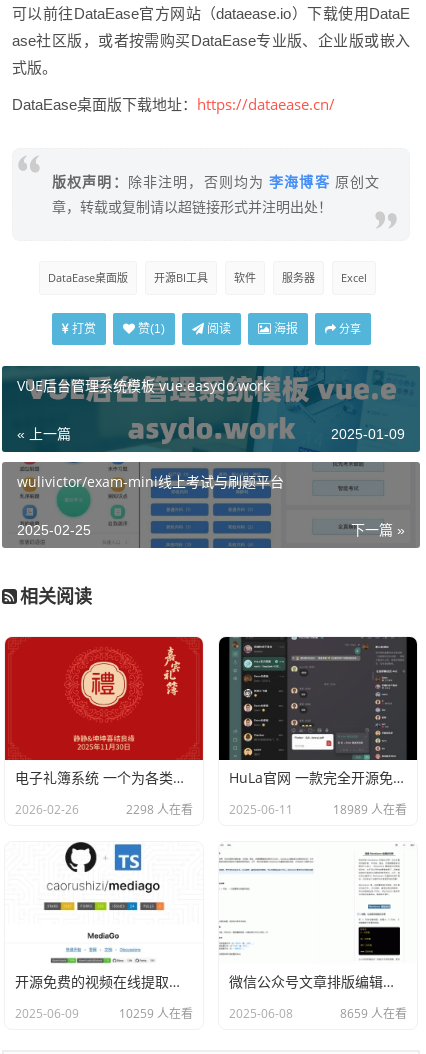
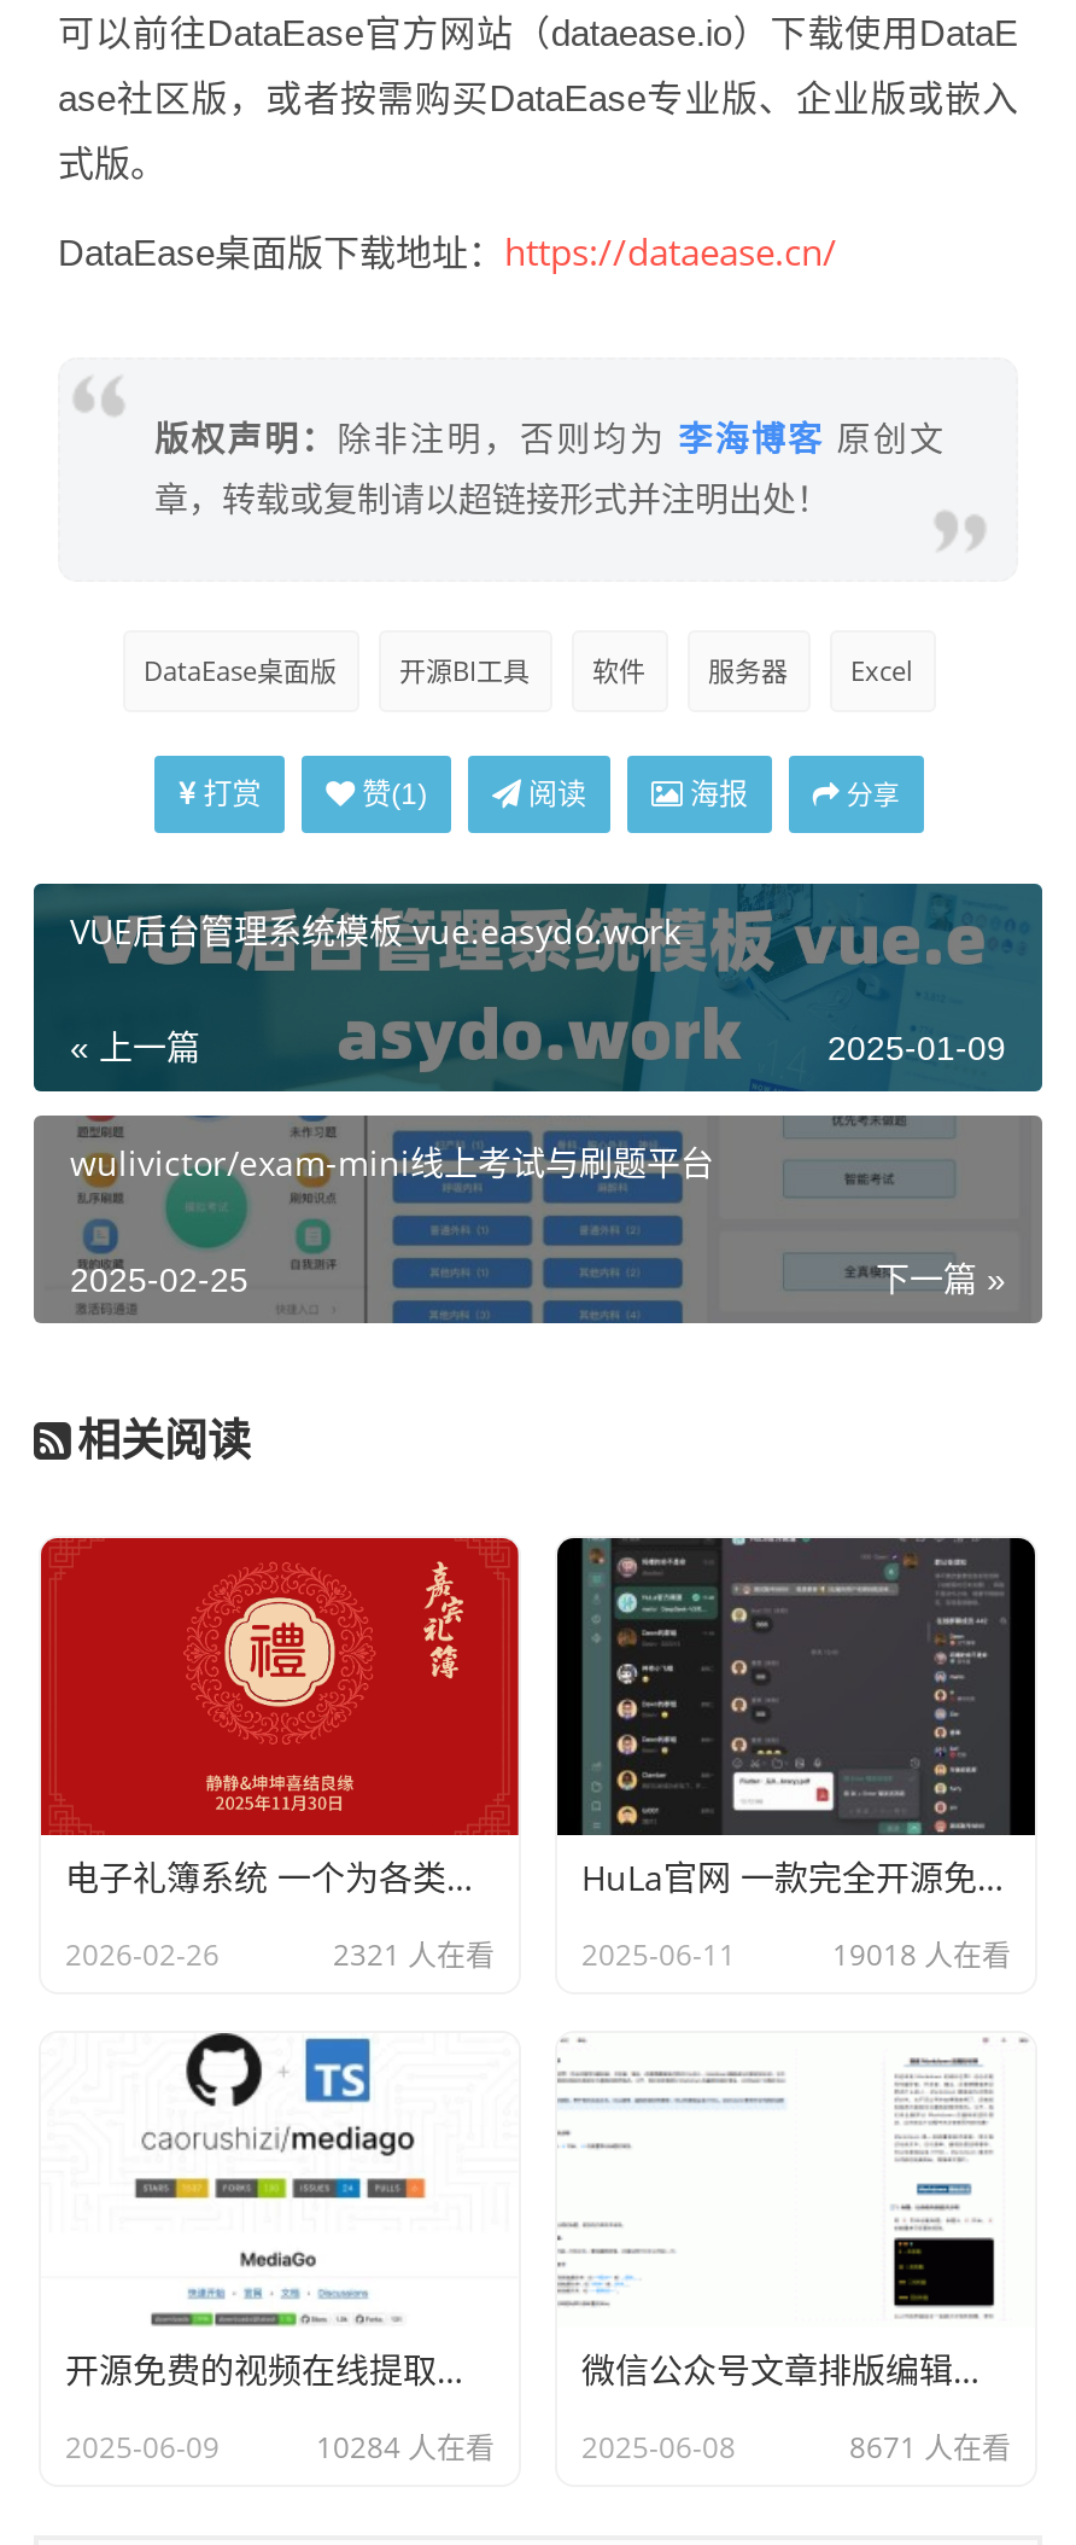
[126,801,193,818] 2298 人在看 -> [333,1933,495,1974] 2321 人在看
[333,801,407,818] 18989 人在看 -> [832,1933,1011,1974] 19018 人在看
[119,1005,193,1022] 10259 人在看 -> [316,2428,495,2469] 10284 人在看
[340,1005,407,1022] 8659 人在看 -> [849,2428,1011,2469] 8671 人在看

